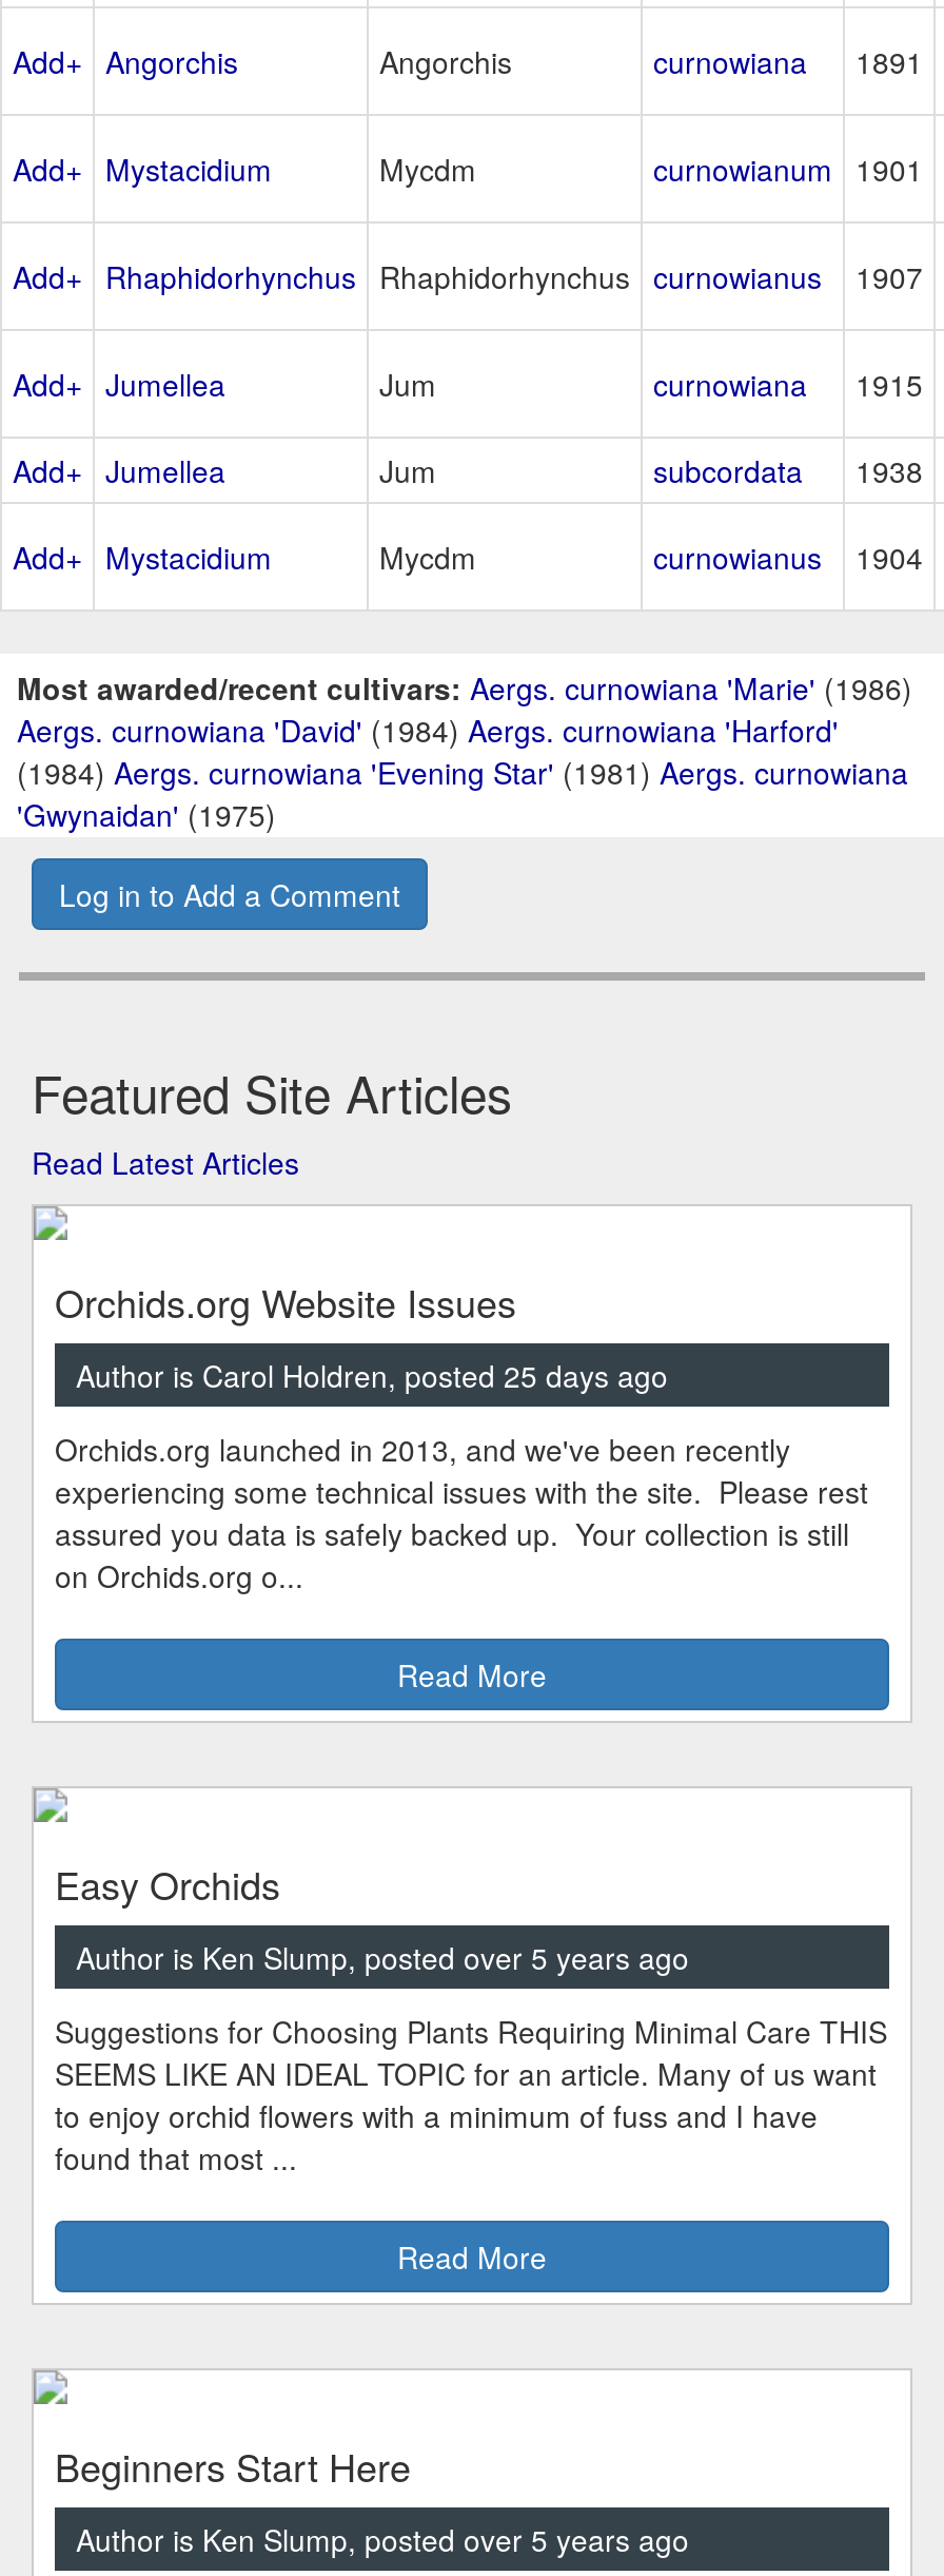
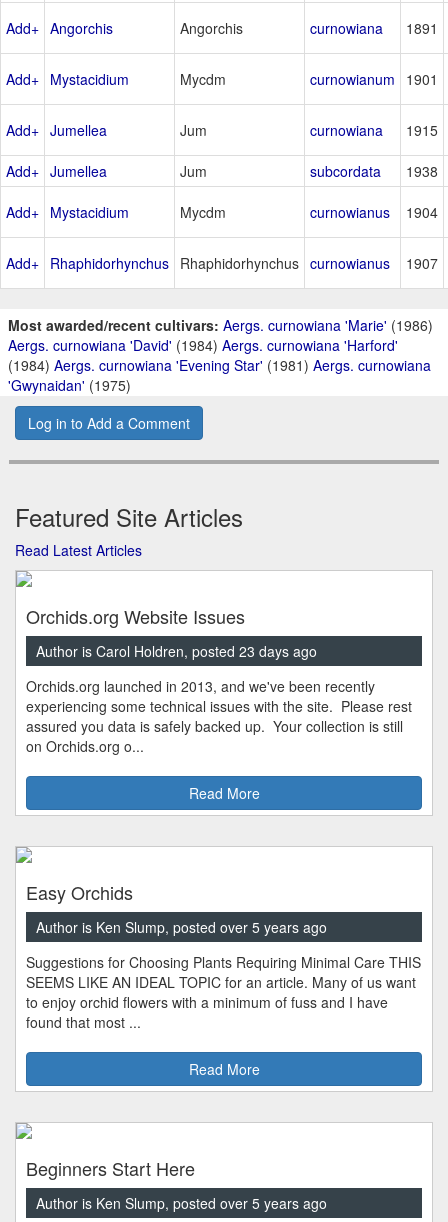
moved [13,255,923,297] -> [6,253,438,273]: Add+ Rhaphidorhynchus Rhaphidorhynchus curnowianus | 1907
moved [13,362,923,577] -> [6,120,438,222]: Add+ Jumellea | Jum | curnowiana | ... | curnowianus | 1904
[76,1353,668,1396] Author is Carol Holdren, posted 25 days ago -> [36,641,317,661] Author is Carol Holdren, posted 23 days ago

